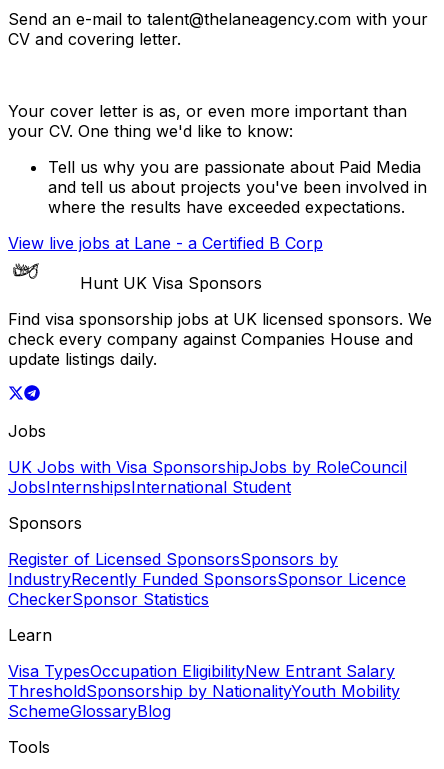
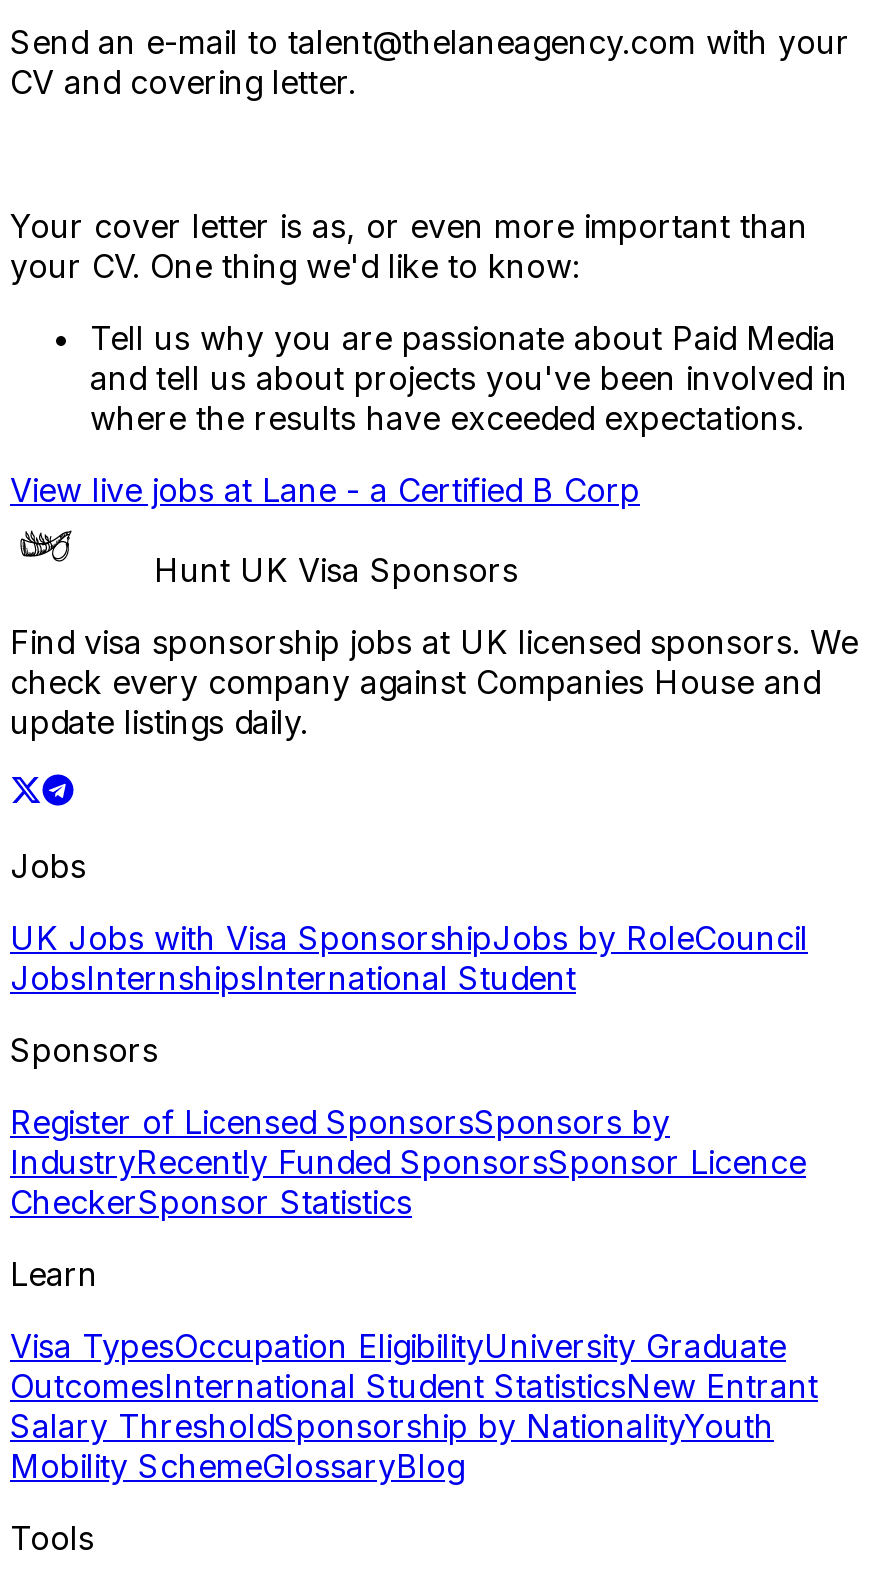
[8,661,400,721] Visa TypesOccupation EligibilityNew Entrant Salary | ThresholdSponsorship by NationalityYouth Mobility | SchemeGlossaryBlog -> [10,1326,818,1486] Visa TypesOccupation EligibilityUniversity Graduate | OutcomesInternational Student StatisticsNew Entrant | Salary ThresholdSponsorship by NationalityYouth | Mobility SchemeGlossaryBlog

